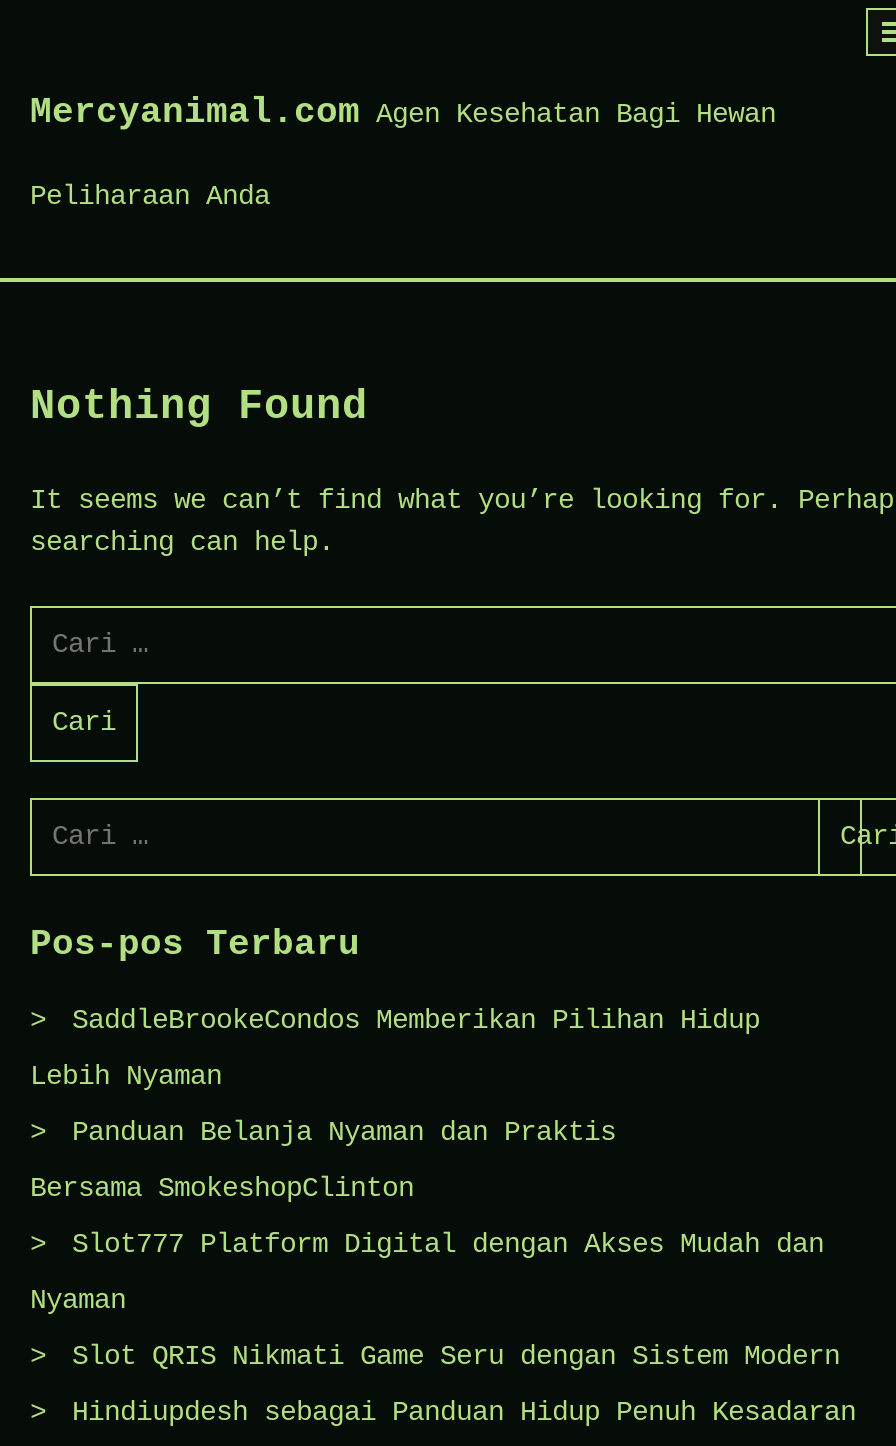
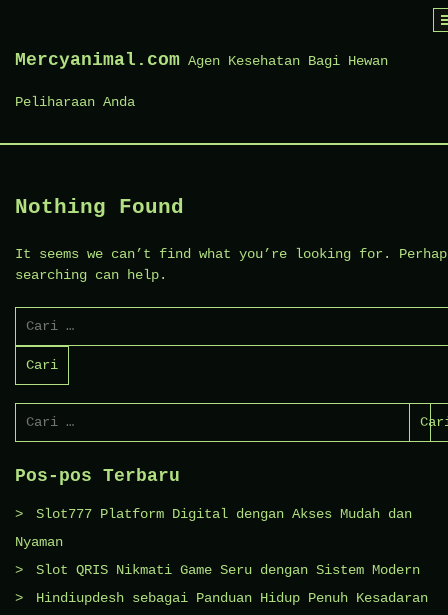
[30,1005,760,1205] SaddleBrookeCondos Memberikan Pilihan Hidup | Lebih Nyaman | Panduan Belanja Nyaman dan Praktis | Bersama SmokeshopClinton -> none

